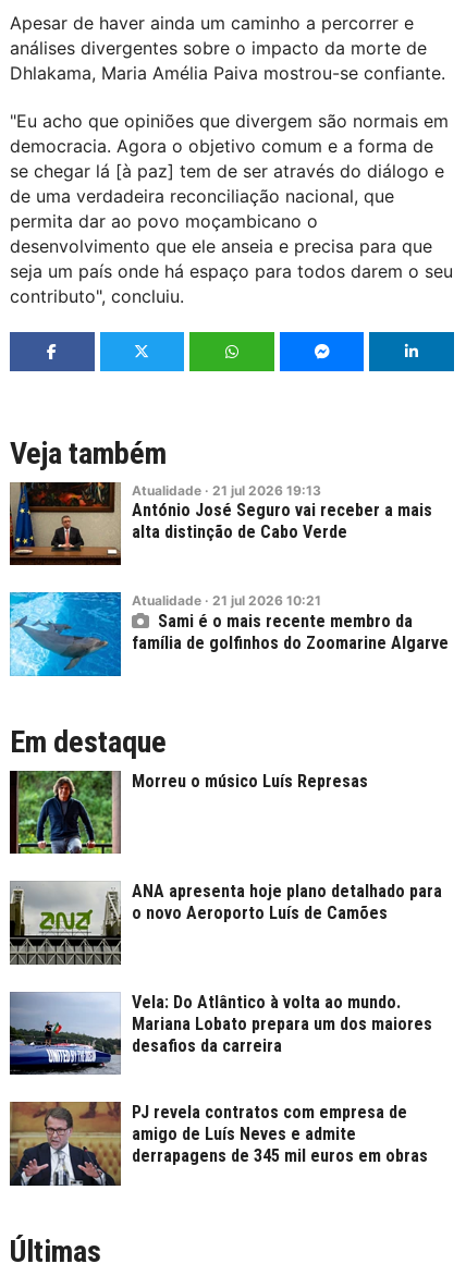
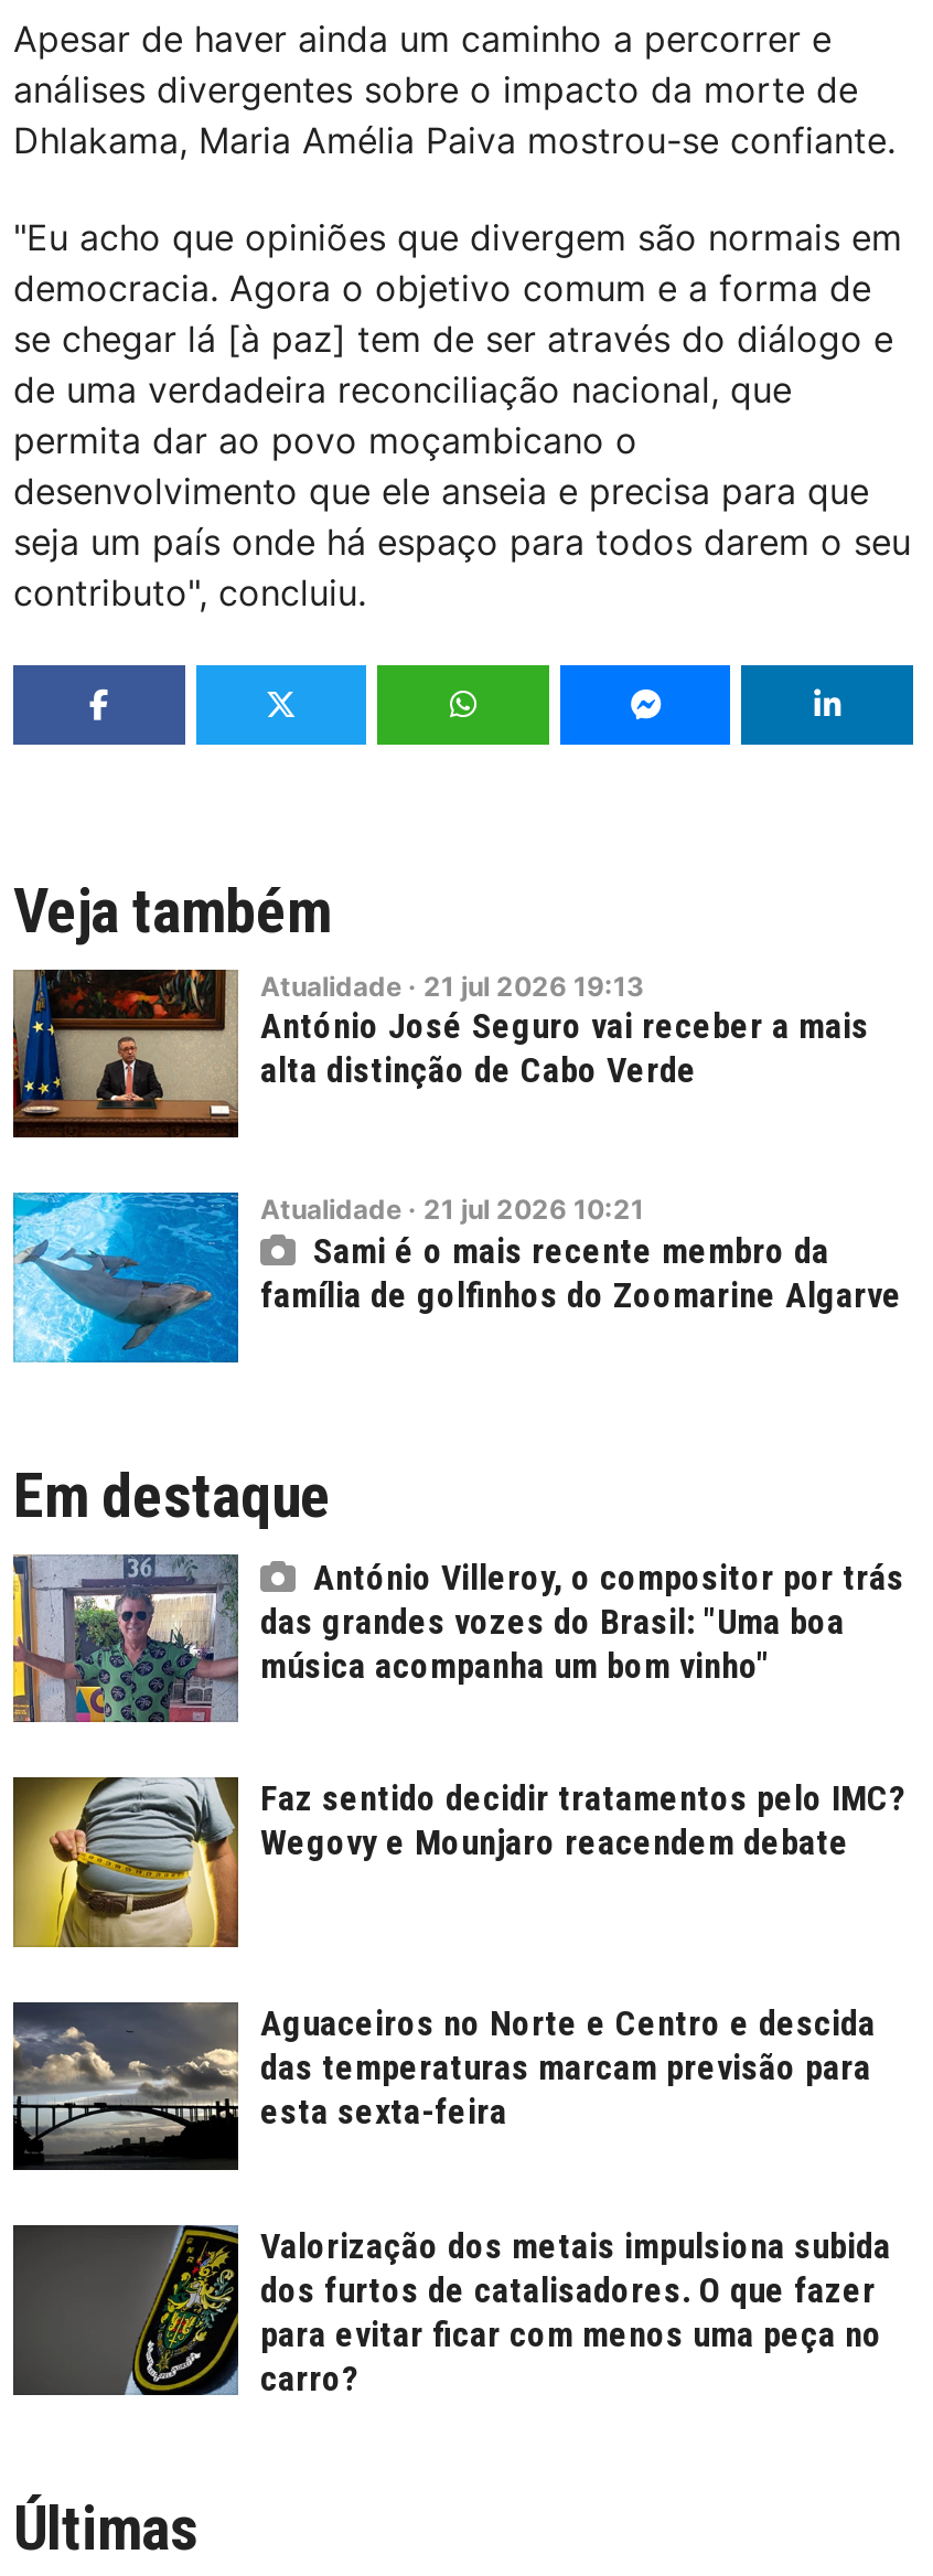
[9,770,368,855] [image] | Morreu o músico Luís Represas -> [11,1552,904,1724] [image] | António Villeroy, o compositor por trás | das grandes vozes do Brasil: "Uma boa | música acompanha um bom vinho"
[9,881,442,966] [image] | ANA apresenta hoje plano detalhado para | o novo Aeroporto Luís de Camões -> [11,1775,907,1949] [image] | Faz sentido decidir tratamentos pelo IMC? | Wegovy e Mounjaro reacendem debate
[9,992,432,1075] [image] | Vela: Do Atlântico à volta ao mundo. | Mariana Lobato prepara um dos maiores | desafios da carreira -> [11,2000,876,2170] [image] | Aguaceiros no Norte e Centro e descida | das temperaturas marcam previsão para | esta sexta-feira
[10,1101,428,1186] [image] | PJ revela contratos com empresa de | amigo de Luís Neves e admite | derrapagens de 345 mil euros em obras -> [13,2223,891,2400] [image] | Valorização dos metais impulsiona subida | dos furtos de catalisadores. O que fazer | para evitar ficar com menos uma peça no | carro?

